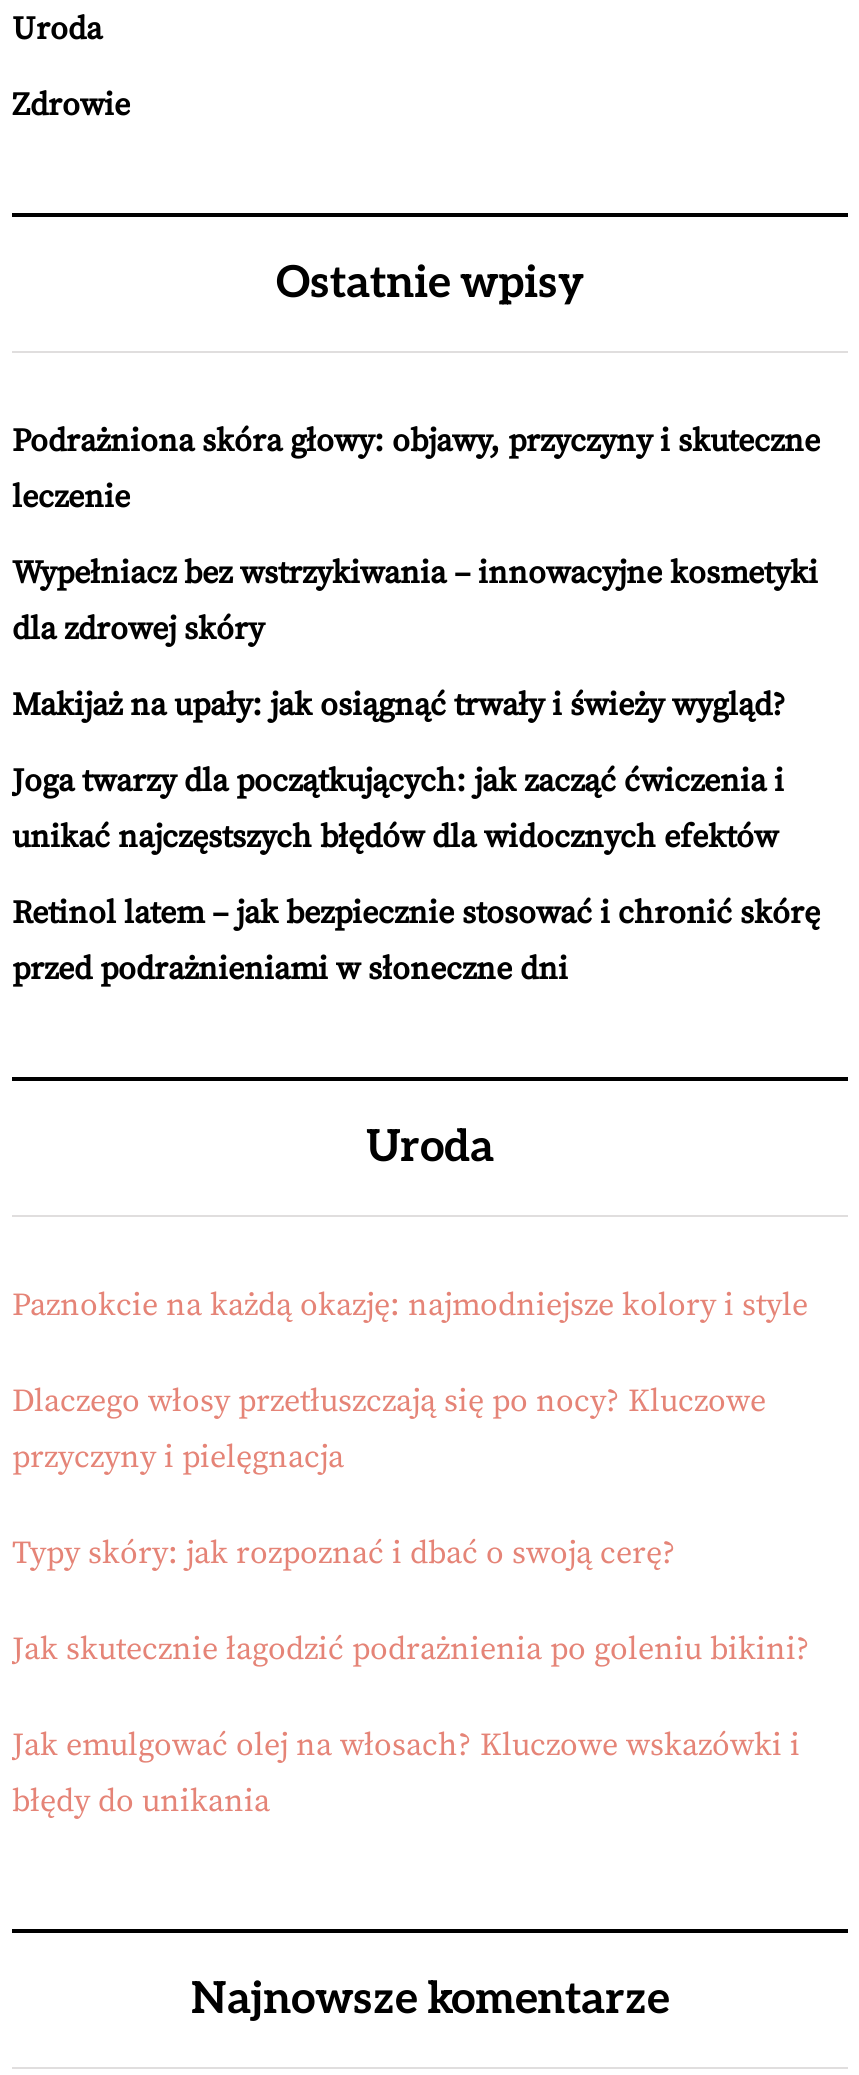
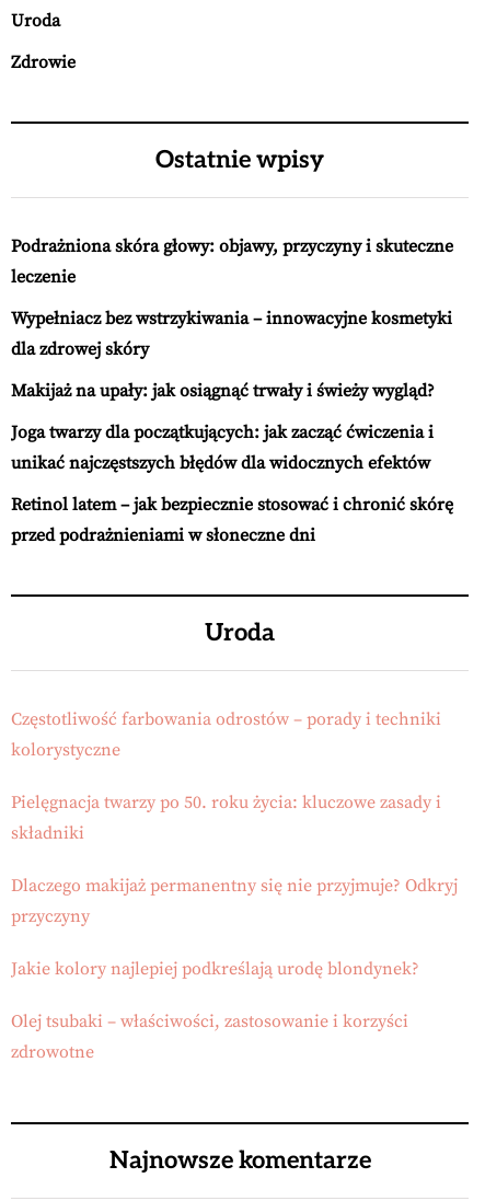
[12,1286,808,1326] Paznokcie na każdą okazję: najmodniejsze kolory i style -> [11,709,441,761] Częstotliwość farbowania odrostów – porady i techniki | kolorystyczne
[12,1382,766,1478] Dlaczego włosy przetłuszczają się po nocy? Kluczowe | przyczyny i pielęgnacja -> [11,792,441,845] Pielęgnacja twarzy po 50. roku życia: kluczowe zasady i | składniki
[12,1534,676,1574] Typy skóry: jak rozpoznać i dbać o swoją cerę? -> [11,875,458,928] Dlaczego makijaż permanentny się nie przyjmuje? Odkryj | przyczyny
[12,1630,810,1670] Jak skutecznie łagodzić podrażnienia po goleniu bikini? -> [11,958,419,980] Jakie kolory najlepiej podkreślają urodę blondynek?
[12,1726,800,1822] Jak emulgować olej na włosach? Kluczowe wskazówki i | błędy do unikania -> [11,1011,408,1063] Olej tsubaki – właściwości, zastosowanie i korzyści | zdrowotne

